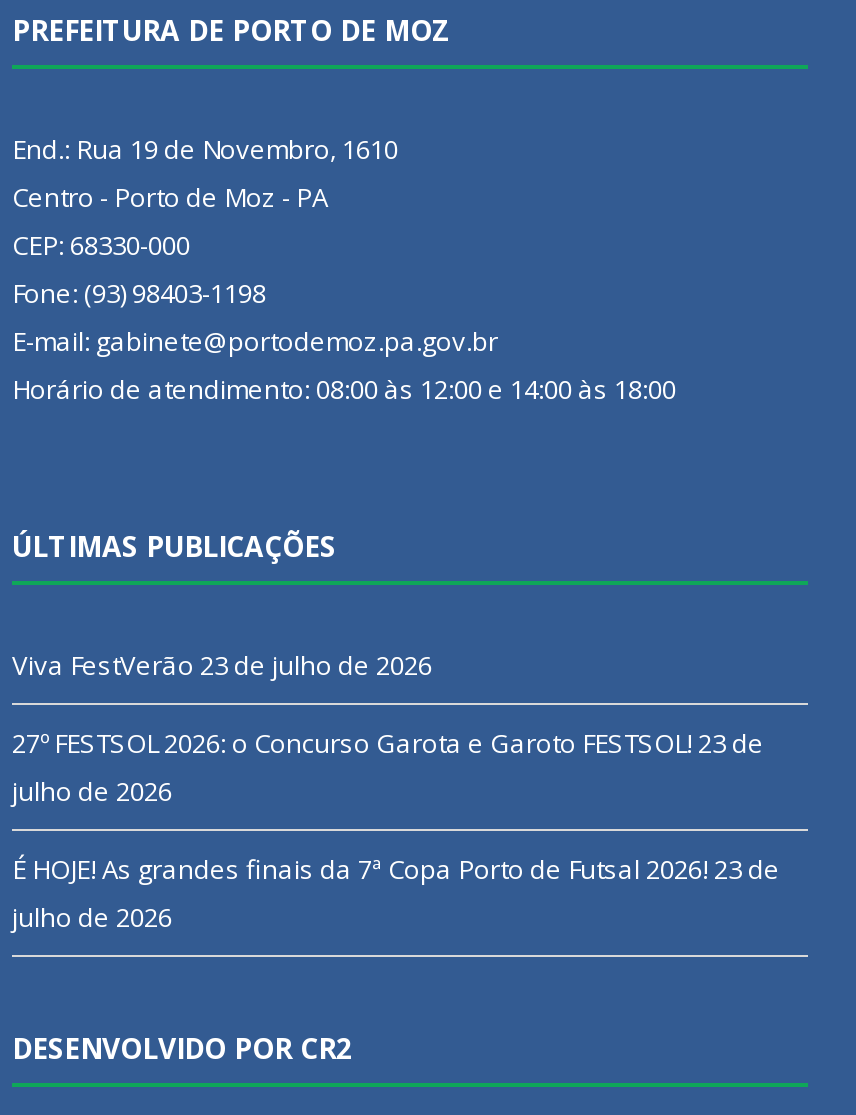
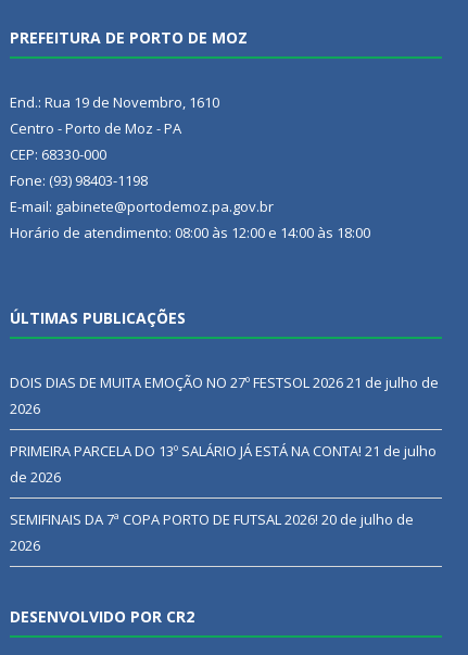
[12,647,432,683] Viva FestVerão 23 de julho de 2026 -> [10,372,439,418] DOIS DIAS DE MUITA EMOÇÃO NO 27º FESTSOL 2026 21 de julho de | 2026
[12,725,764,809] 27º FESTSOL 2026: o Concurso Garota e Garoto FESTSOL! 23 de | julho de 2026 -> [10,440,437,486] PRIMEIRA PARCELA DO 13º SALÁRIO JÁ ESTÁ NA CONTA! 21 de julho | de 2026
[12,851,780,935] É HOJE! As grandes finais da 7ª Copa Porto de Futsal 2026! 23 de | julho de 2026 -> [10,509,414,555] SEMIFINAIS DA 7ª COPA PORTO DE FUTSAL 2026! 20 de julho de | 2026

